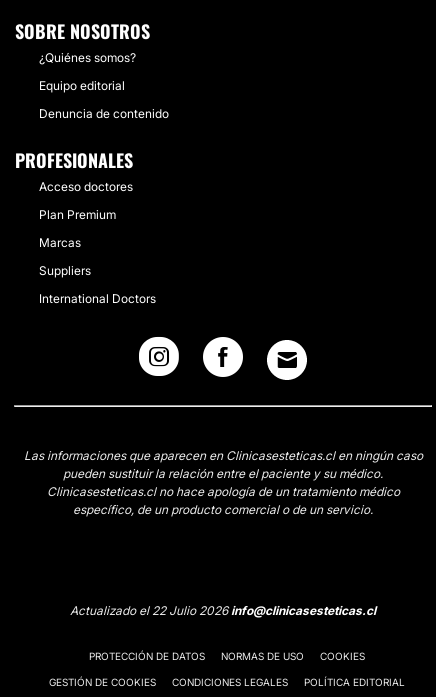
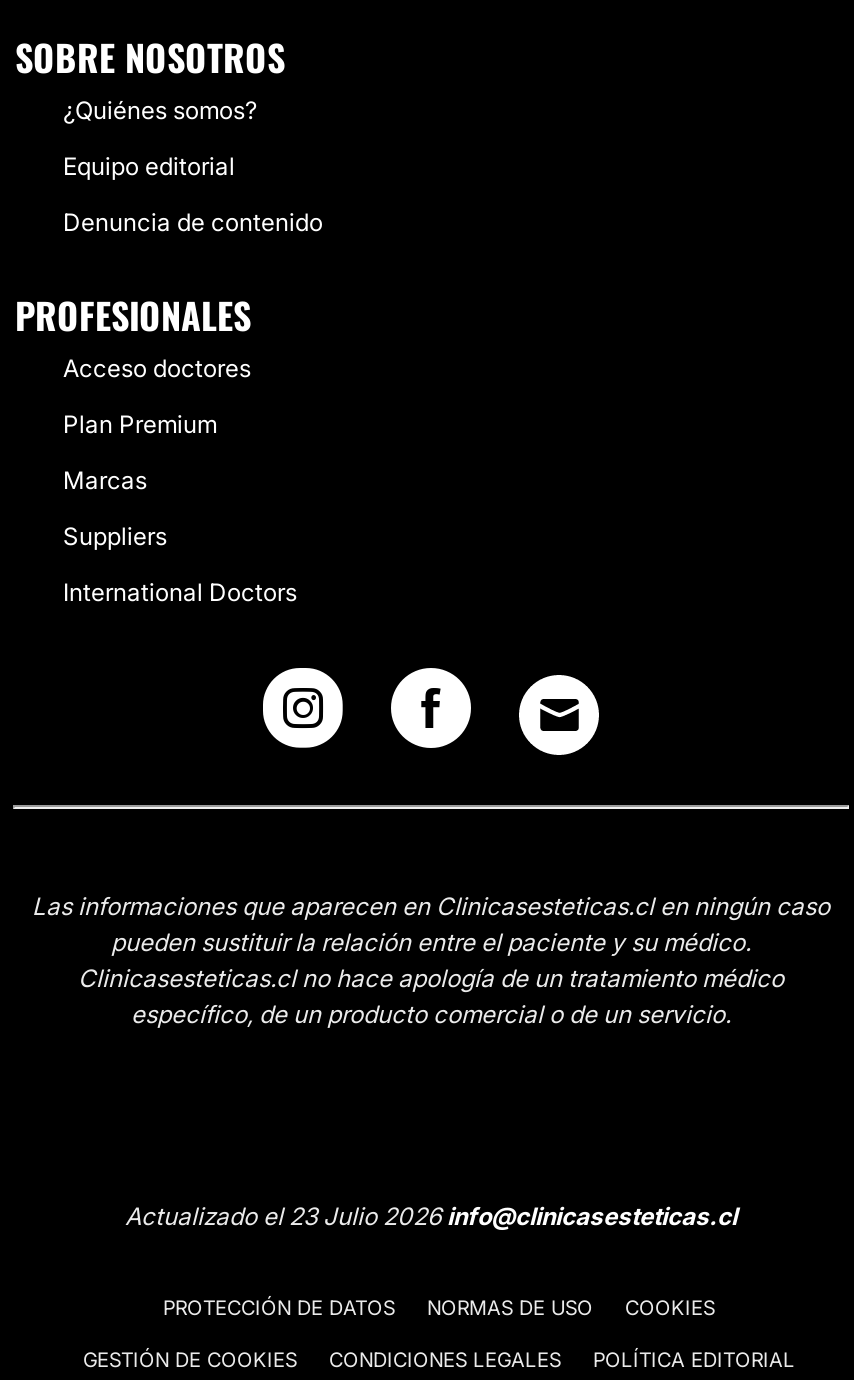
[70,603,376,618] Actualizado el 22 Julio 2026info@clinicasesteticas.cl -> [125,1201,737,1231] Actualizado el 23 Julio 2026info@clinicasesteticas.cl

